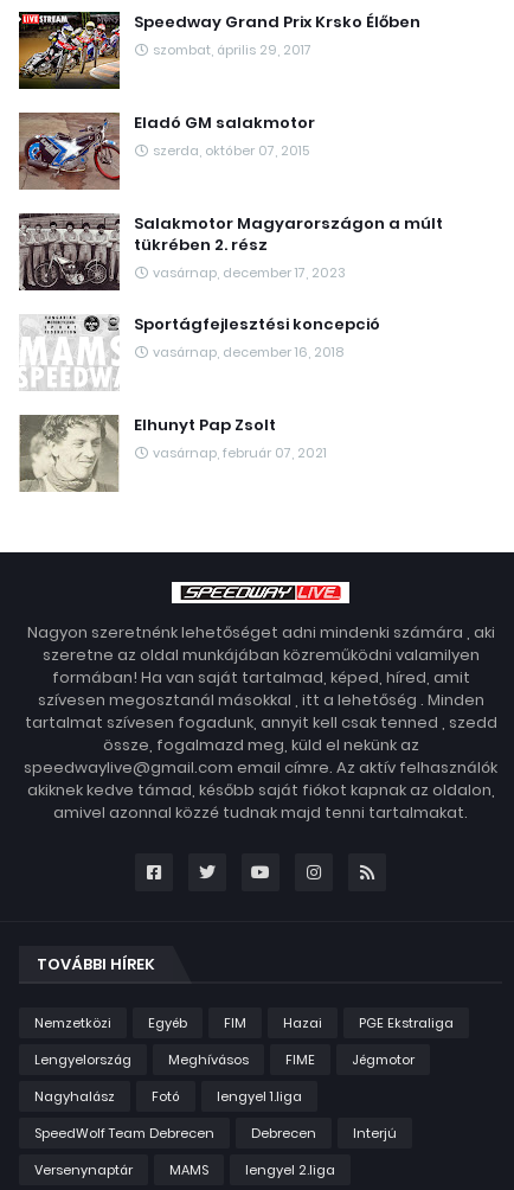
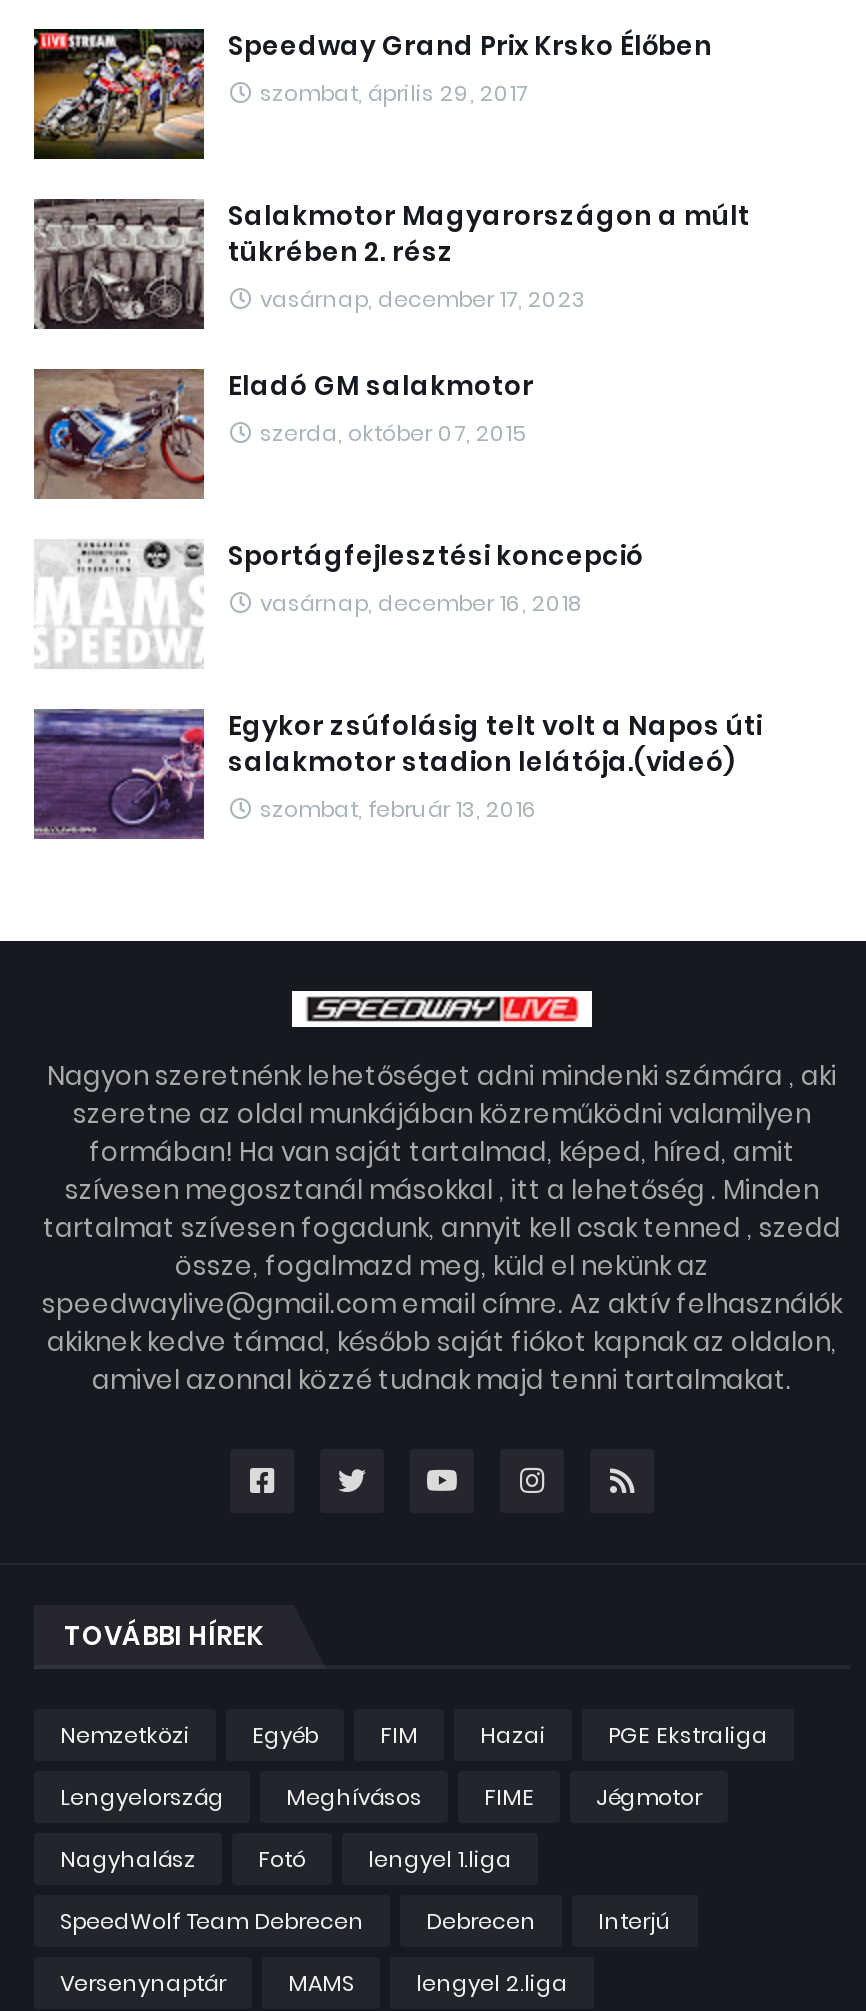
moved [19,111,315,191] -> [34,367,534,499]: [image] | Eladó GM salakmotor | szerda, október 07, 2015
moved [17,212,443,290] -> [30,197,750,329]: [image] | Salakmotor Magyarországon a múlt | tükrében 2. rész | vasárnap, december 17, 2023
[19,414,327,492] [image] | Elhunyt Pap Zsolt | vasárnap, február 07, 2021 -> [32,707,762,841] [image] | Egykor zsúfolásig telt volt a Napos úti | salakmotor stadion lelátója.(videó) | szombat, február 13, 2016

